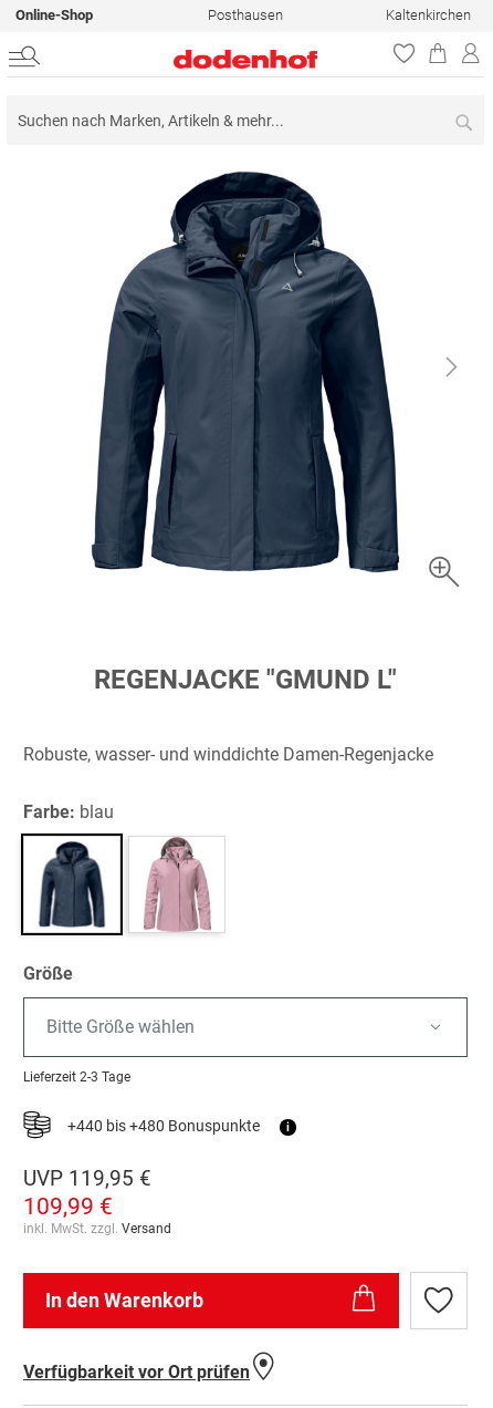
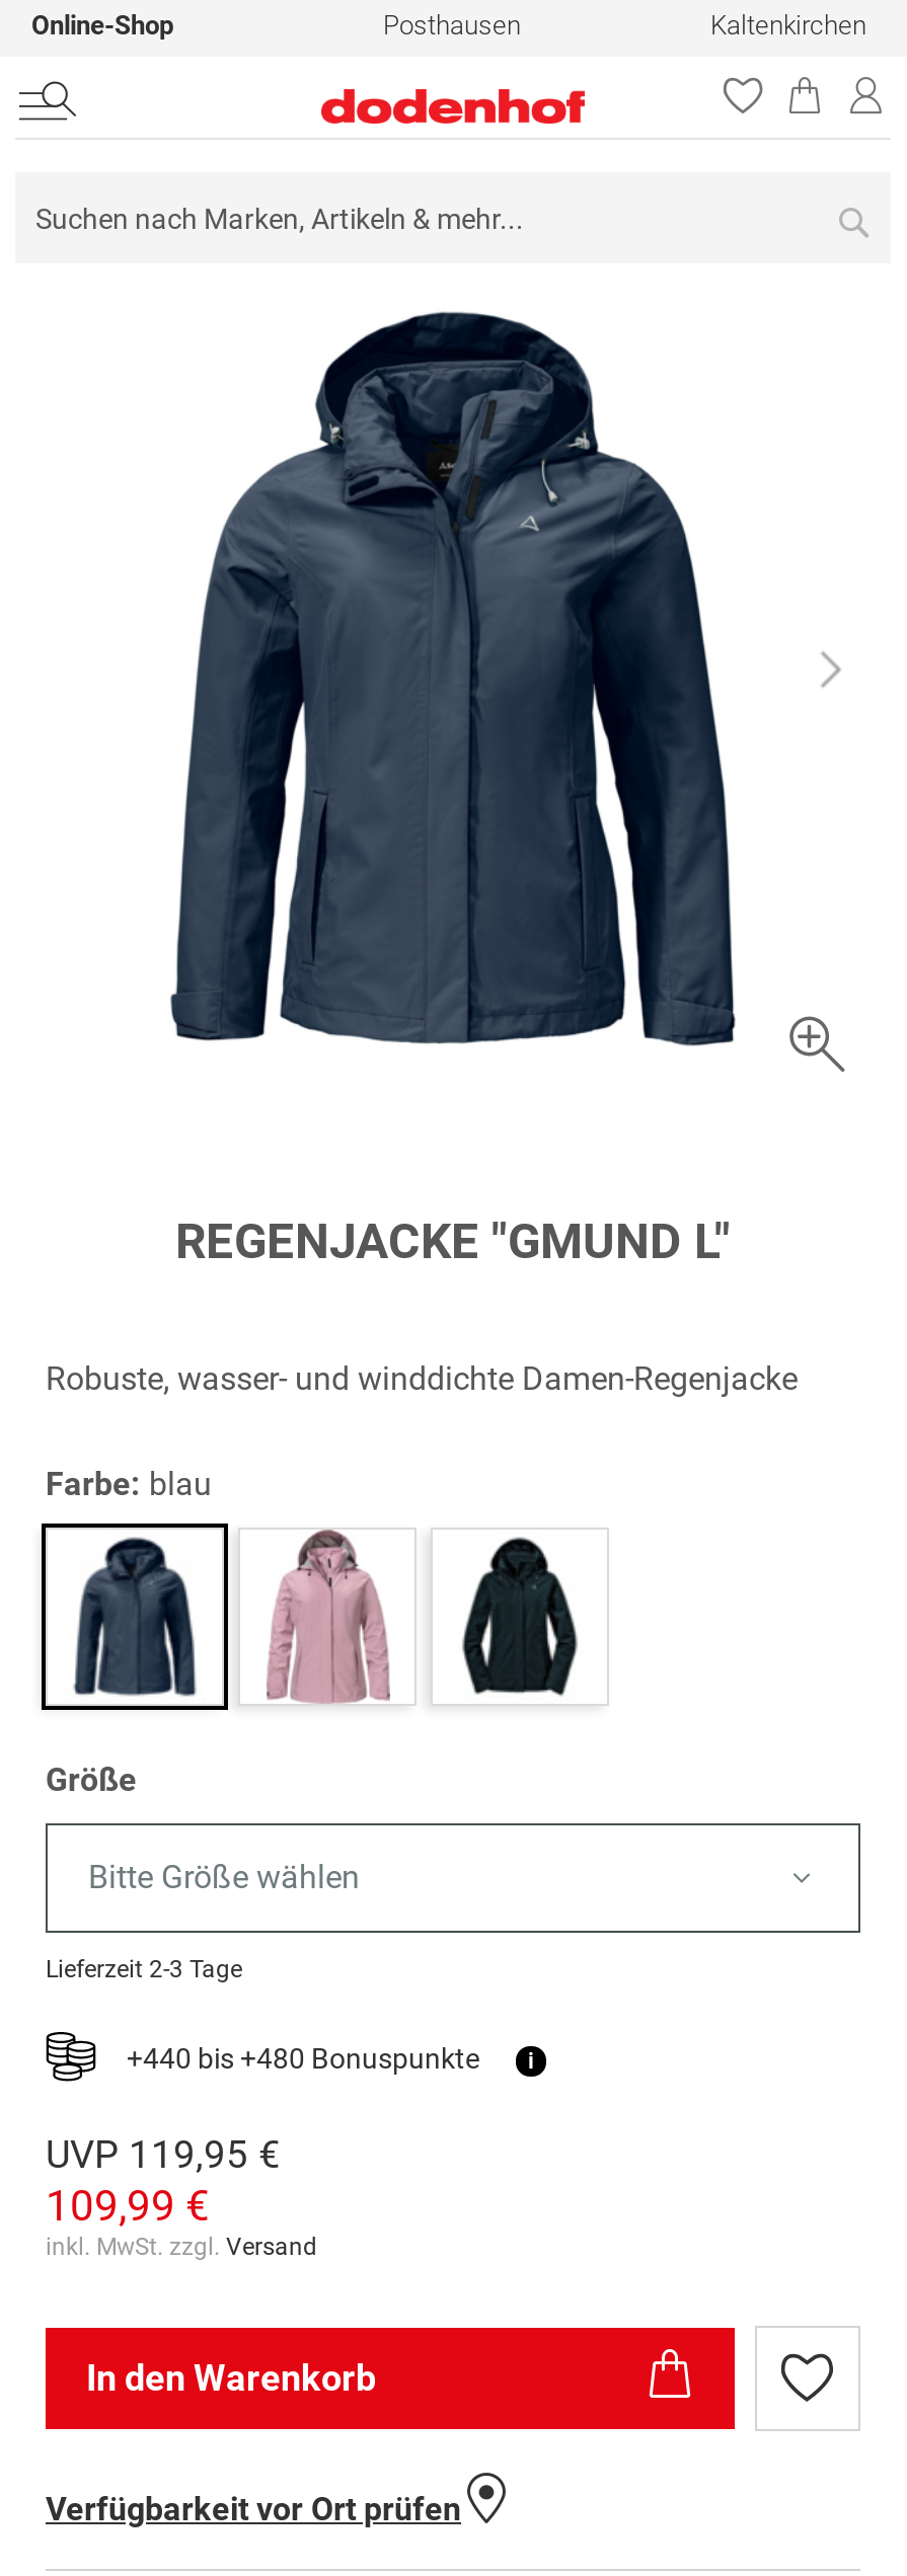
none -> [461,1536,579,1698] [image]

